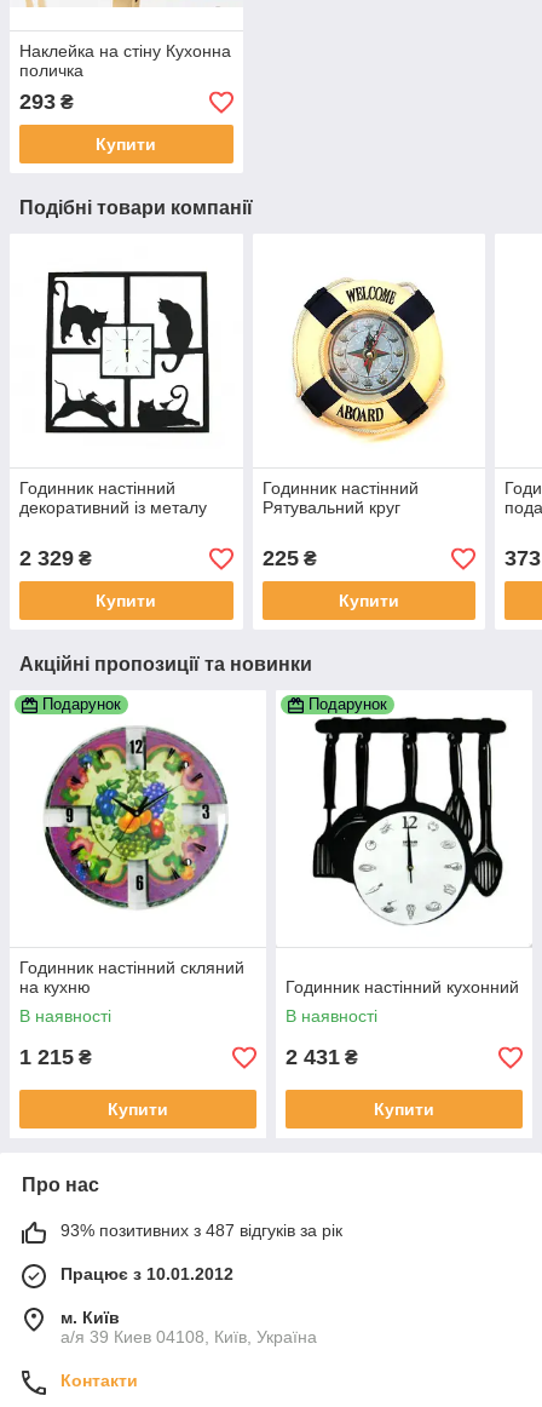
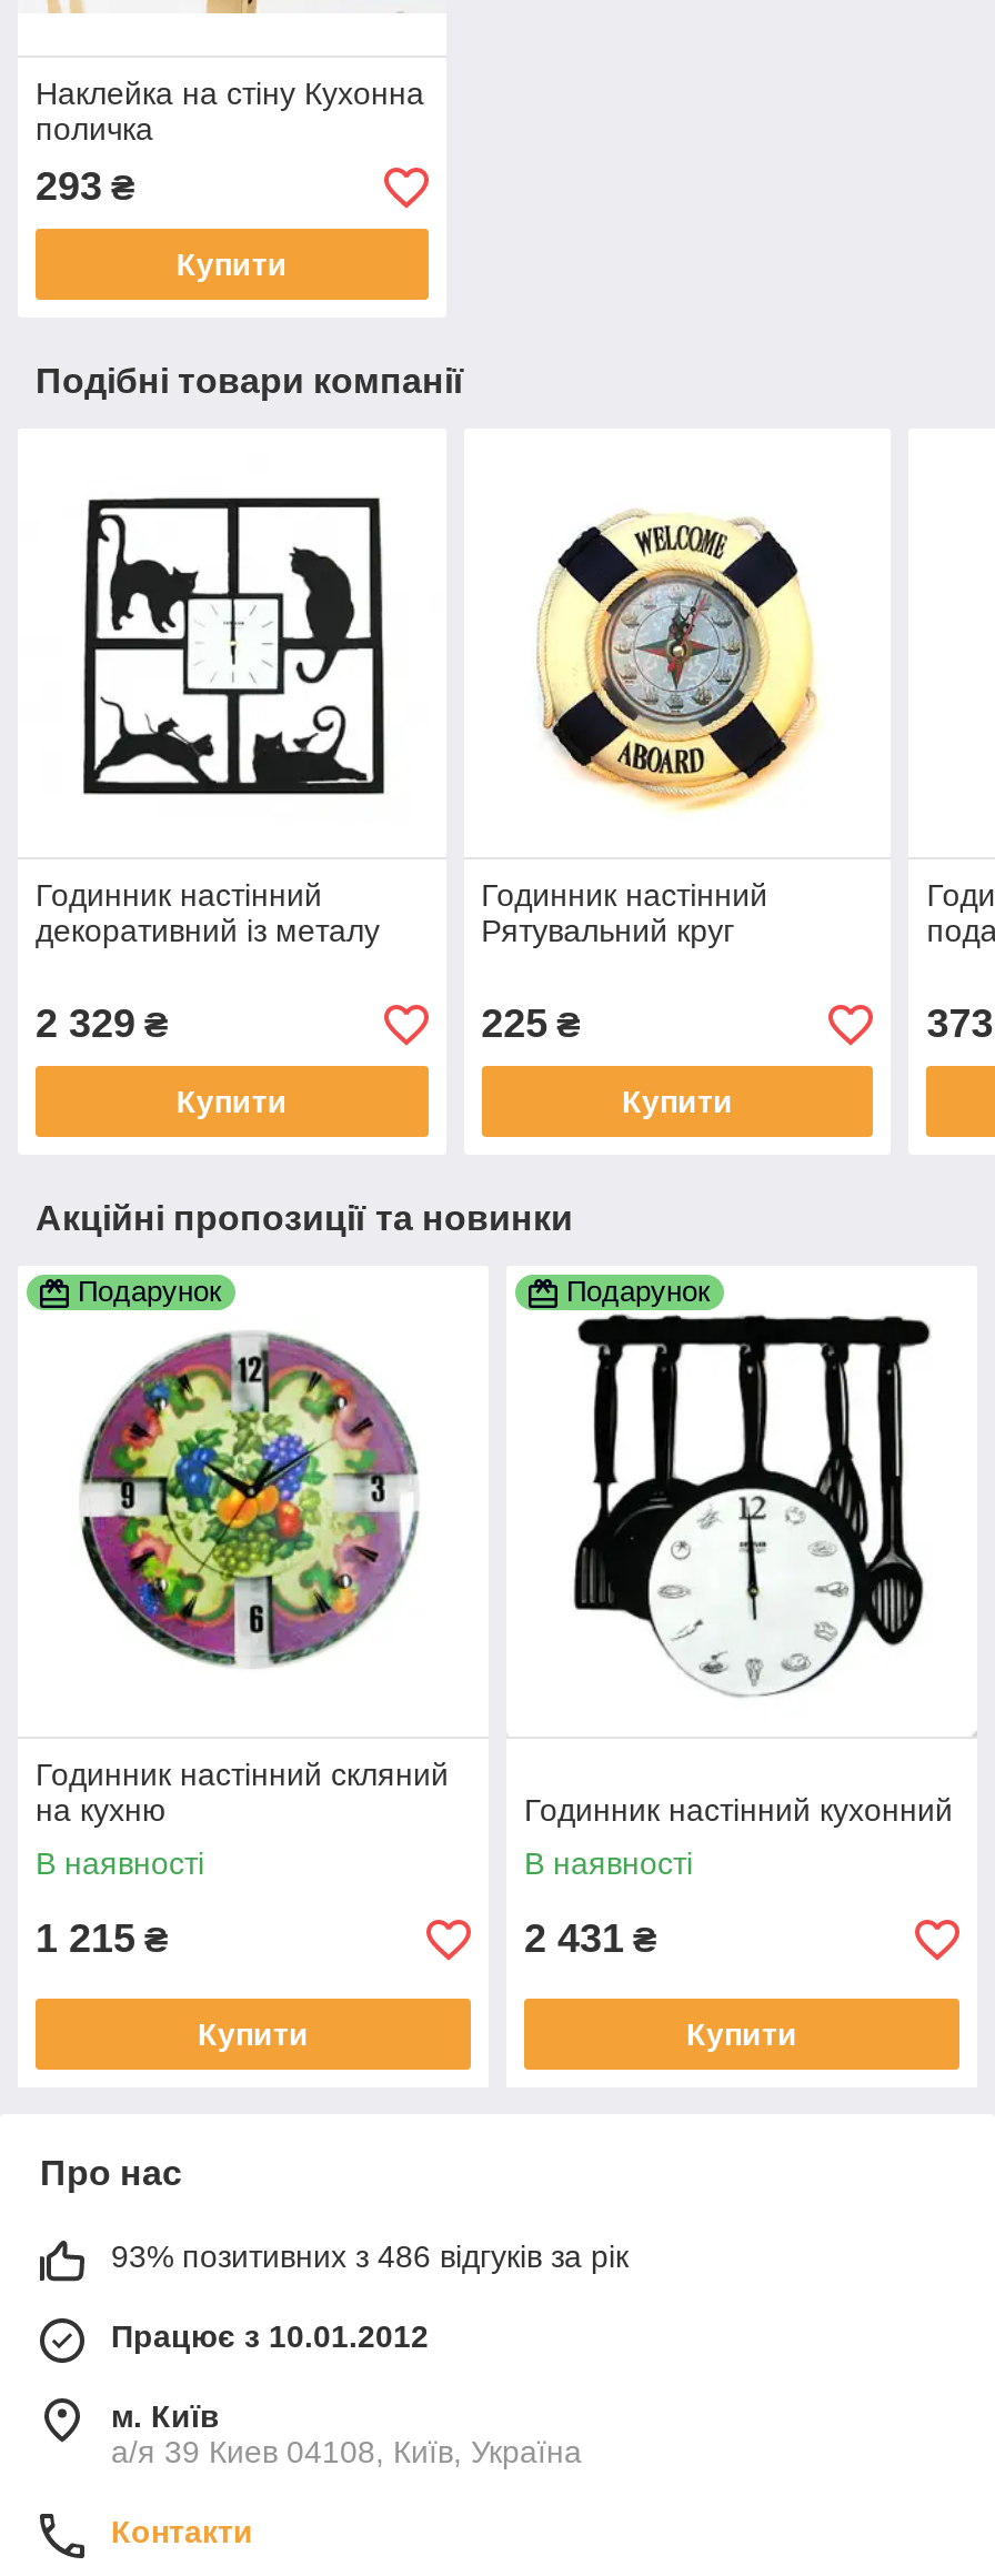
[60,1221,342,1240] 93% позитивних з 487 відгуків за рік -> [111,2238,629,2274] 93% позитивних з 486 відгуків за рік

